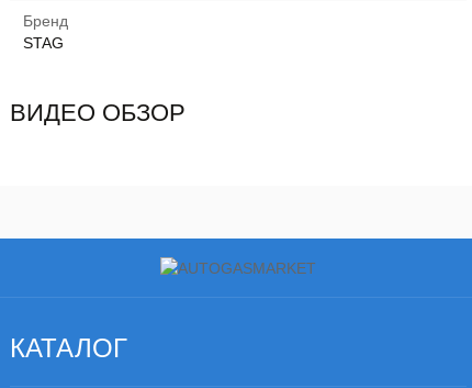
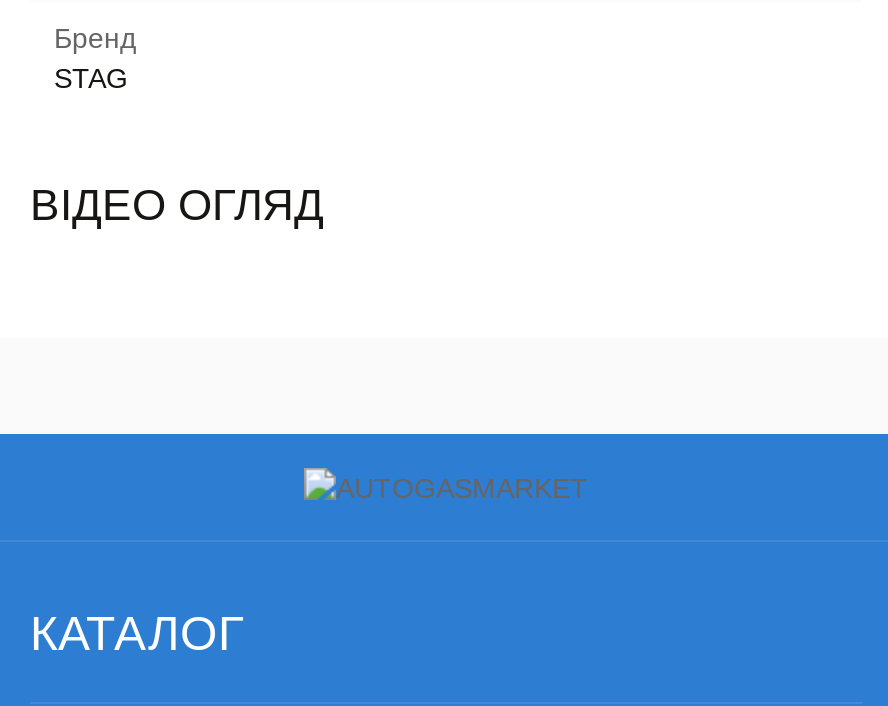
[10,99,186,126] ВИДЕО ОБЗОР -> [30,180,324,230] ВІДЕО ОГЛЯД

